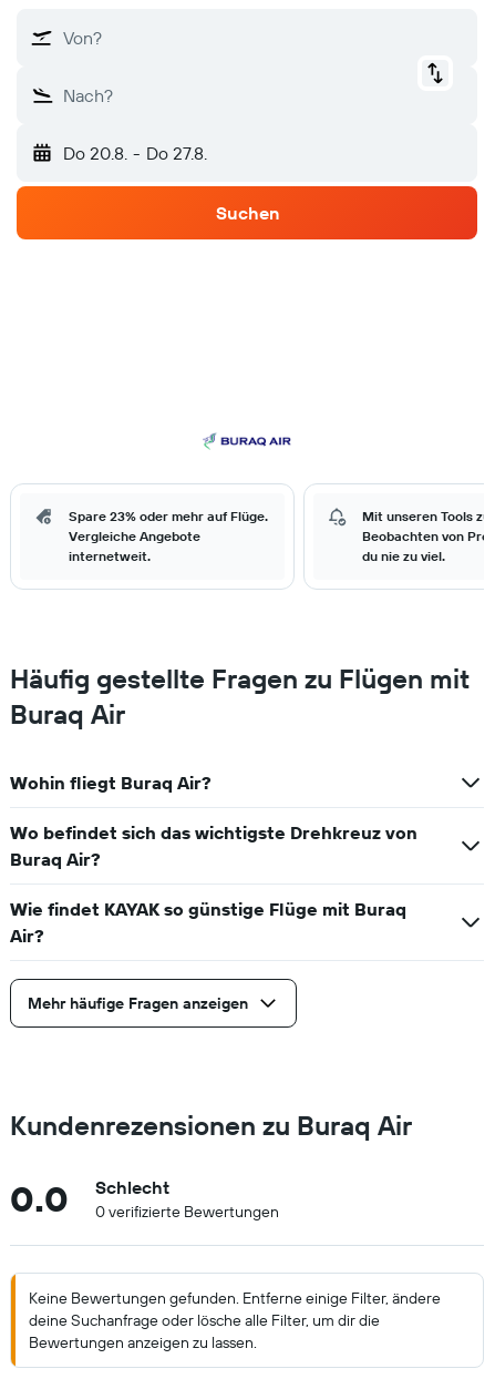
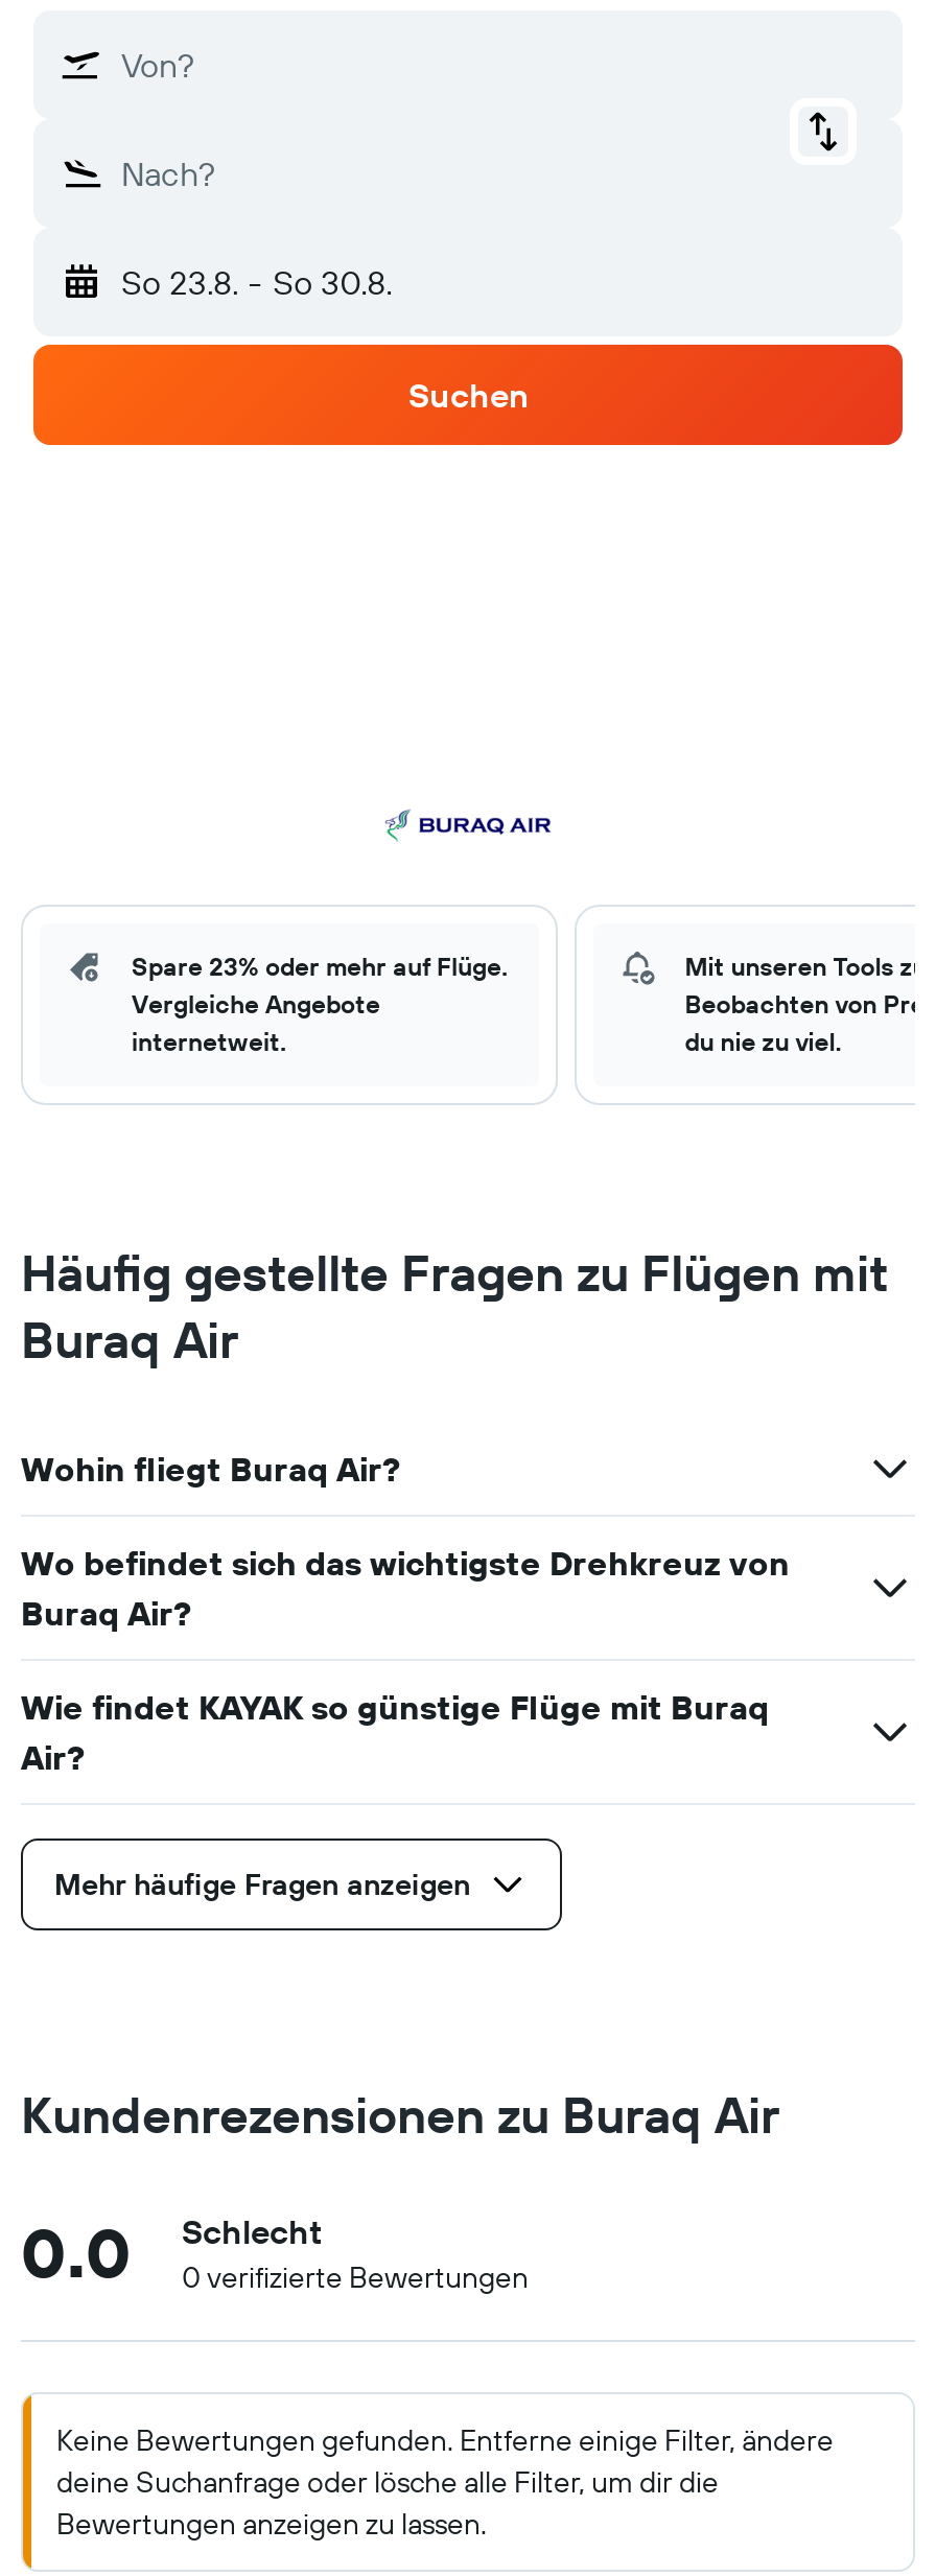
[63,142,207,164] Do 20.8. - Do 27.8. -> [121,261,392,303] So 23.8. - So 30.8.

